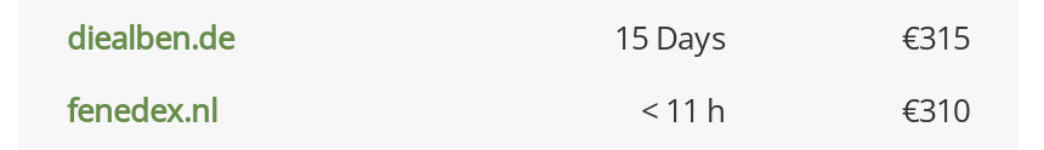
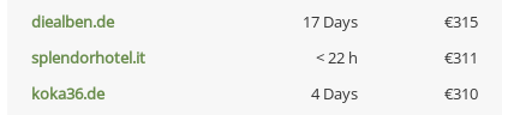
[614,16,726,59] 15 Days -> [302,11,357,32] 17 Days
[67,88,726,132] fenedex.nl | < 11 h -> [31,47,478,104] splendorhotel.it | < 22 h | €311 | koka36.de | 4 Days

